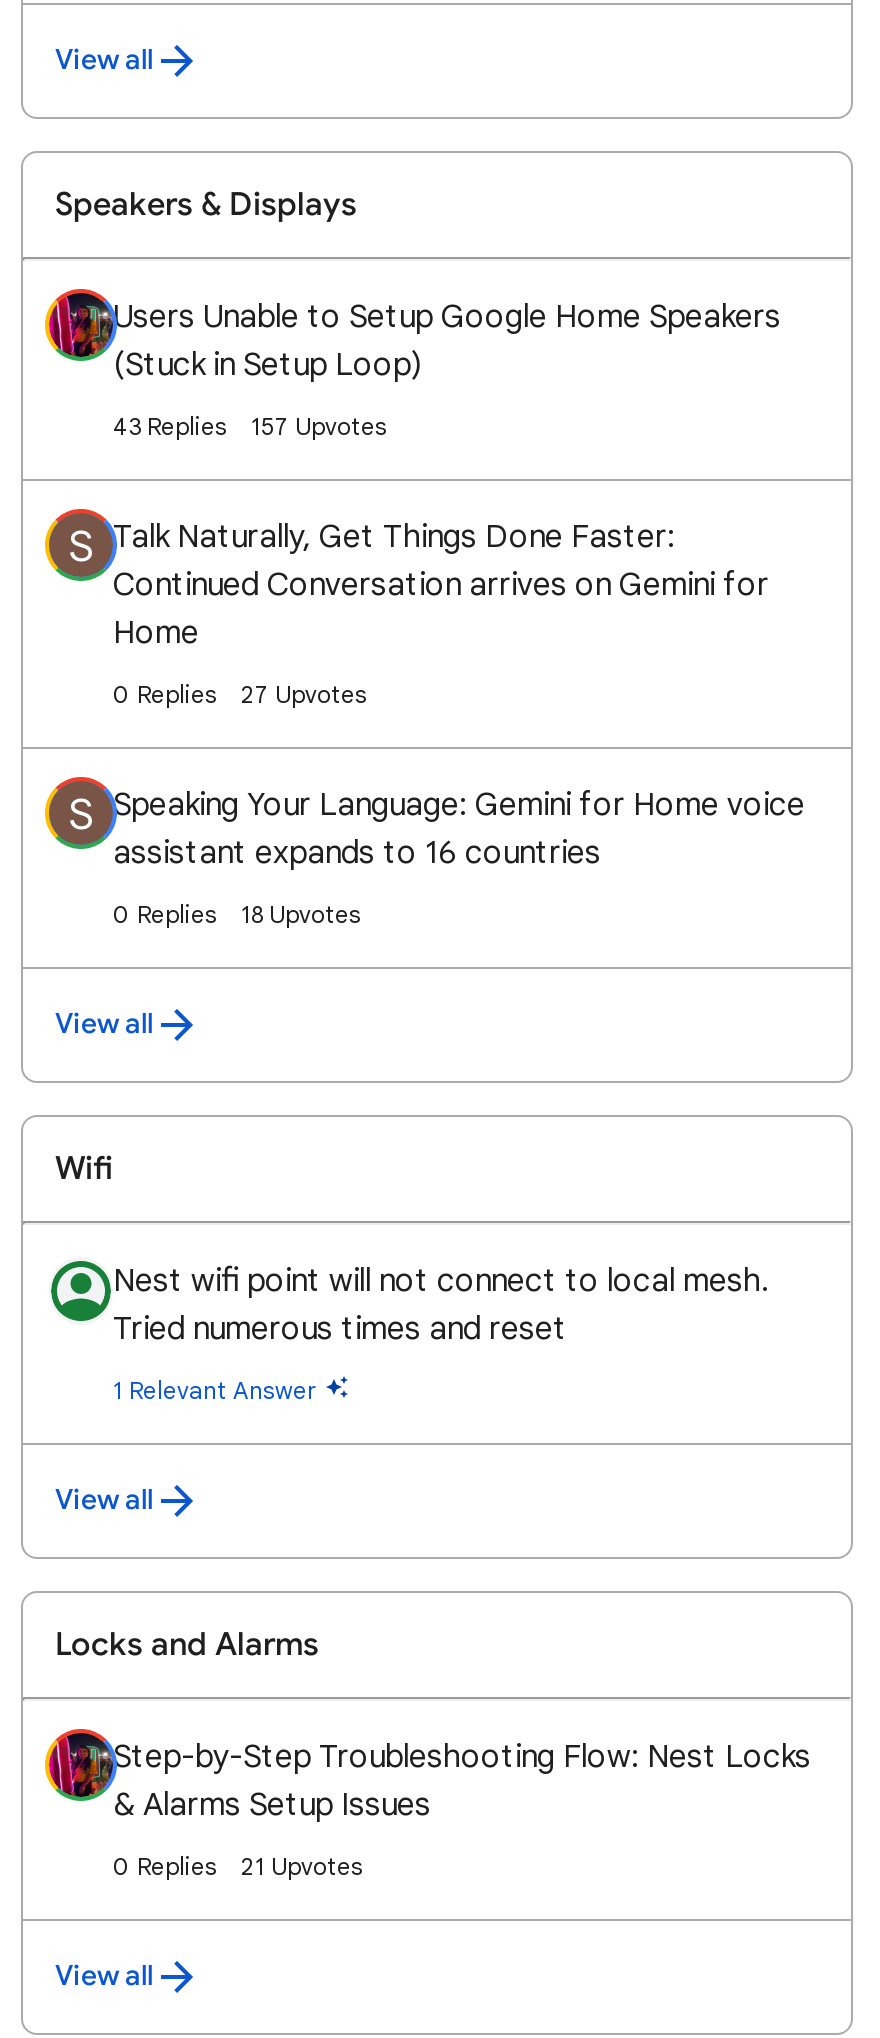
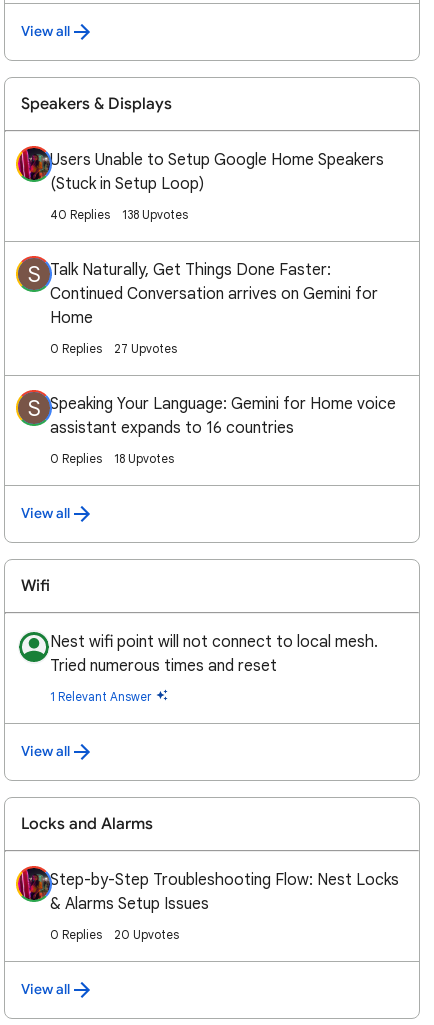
[113,411,227,441] 43 Replies -> [50,207,110,222] 40 Replies
[251,411,387,441] 157 Upvotes -> [122,207,188,222] 138 Upvotes
[241,1851,363,1881] 21 Upvotes -> [114,927,179,942] 20 Upvotes

